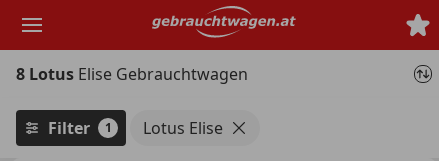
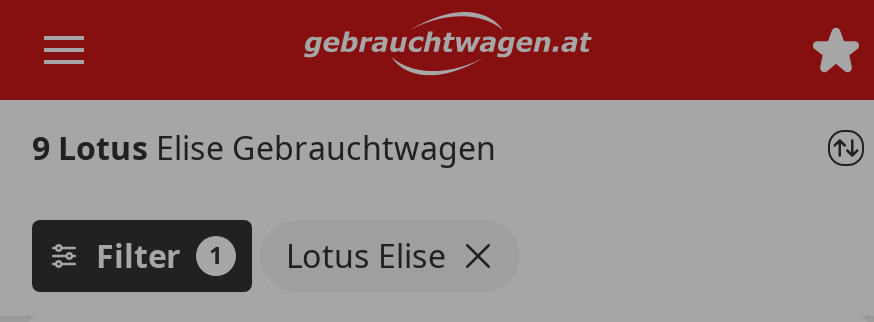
[16,63,248,85] 8 Lotus Elise Gebrauchtwagen -> [32,126,496,170] 9 Lotus Elise Gebrauchtwagen

